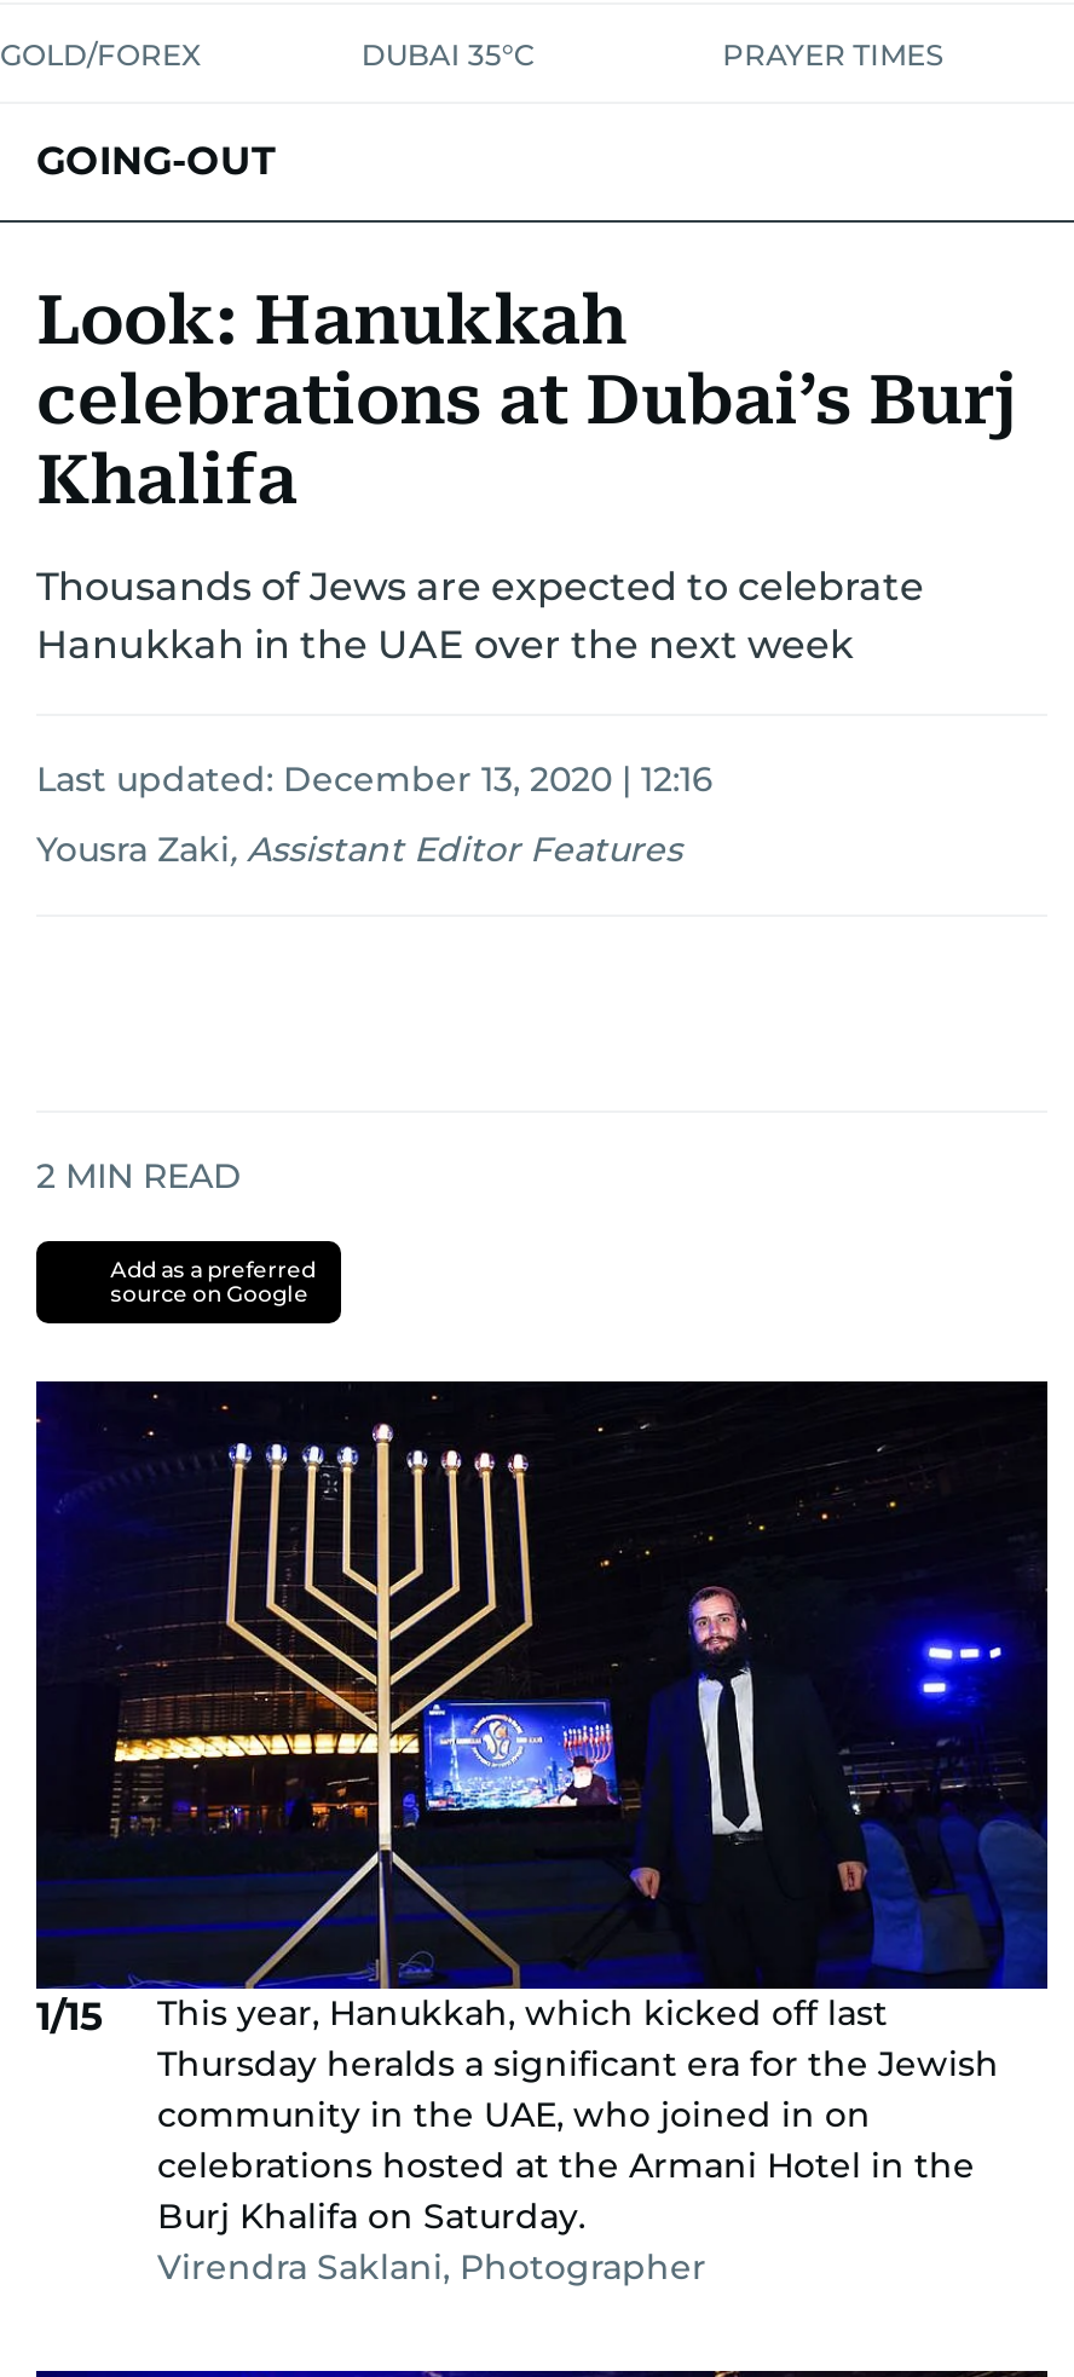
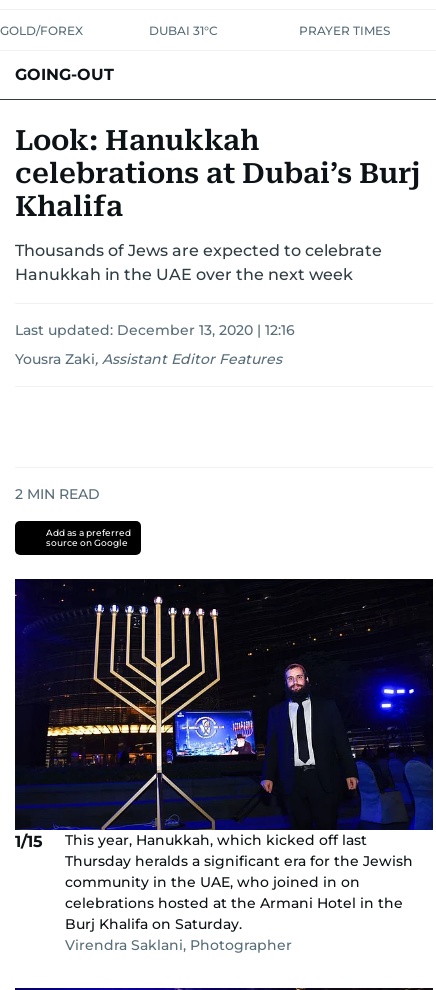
[361,36,535,73] DUBAI 35°C -> [149,23,218,38] DUBAI 31°C

